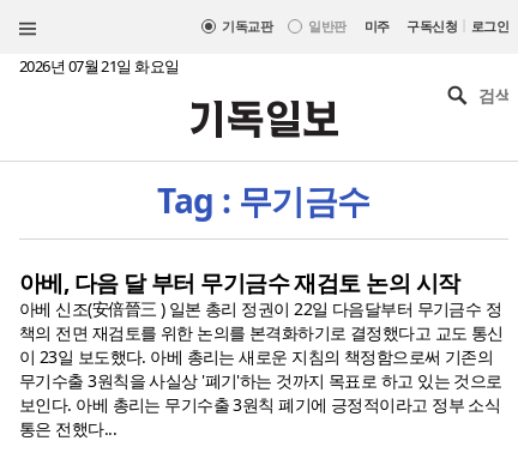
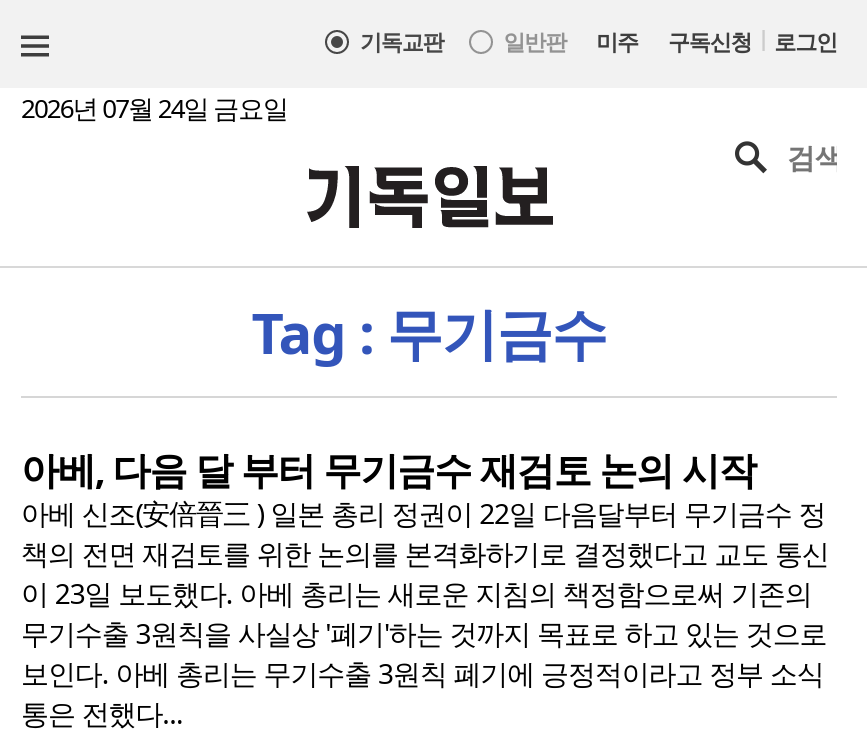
[19,55,179,77] 2026년 07월 21일 화요일 -> [21,90,288,126] 2026년 07월 24일 금요일

